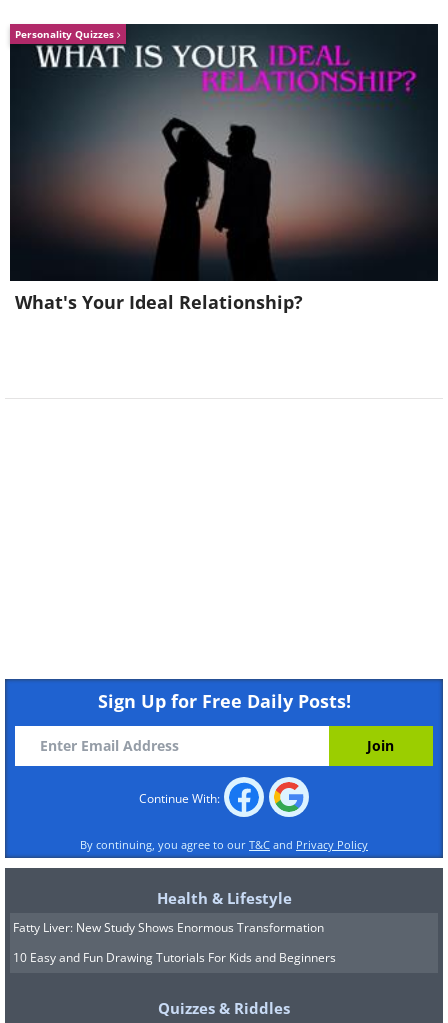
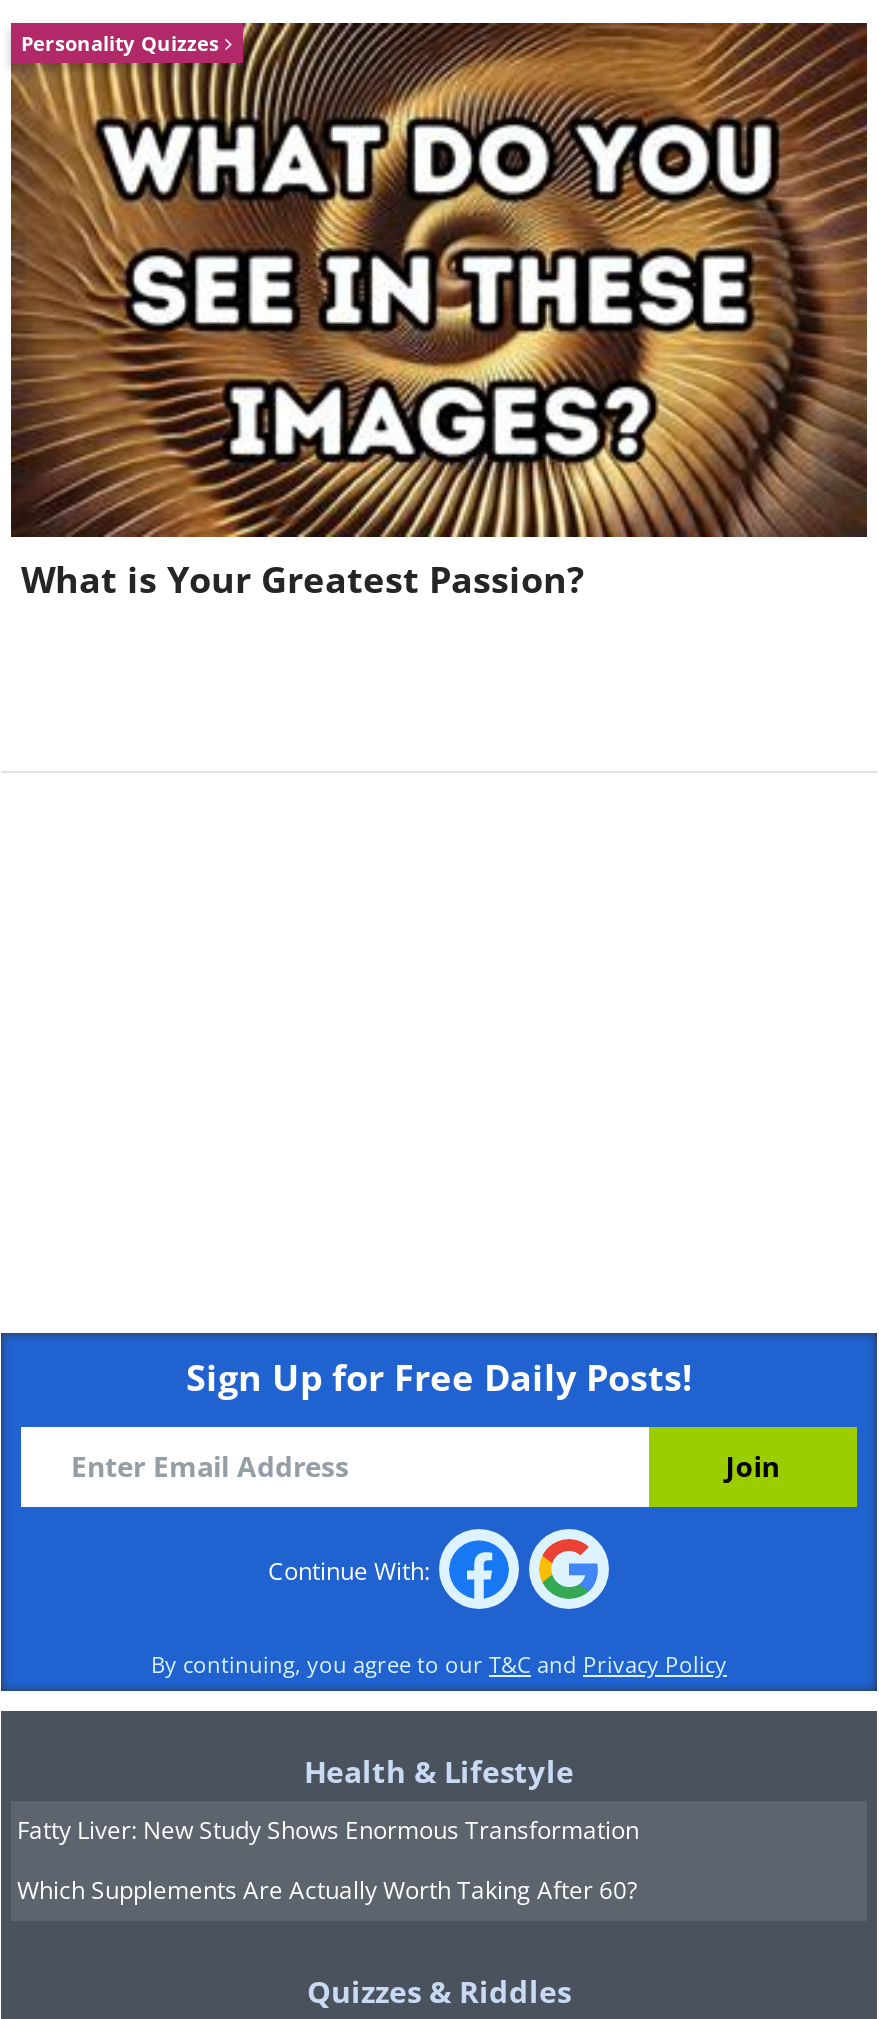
[9,23,439,314] [image] | What's Your Ideal Relationship? -> [9,21,869,602] [image] | What is Your Greatest Passion?
[13,949,336,966] 10 Easy and Fun Drawing Tutorials For Kids and Beginners -> [17,1872,637,1906] Which Supplements Are Actually Worth Taking After 60?

